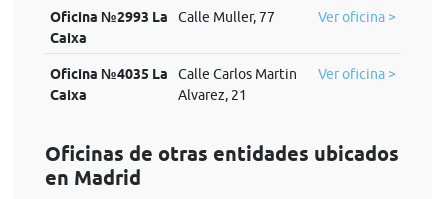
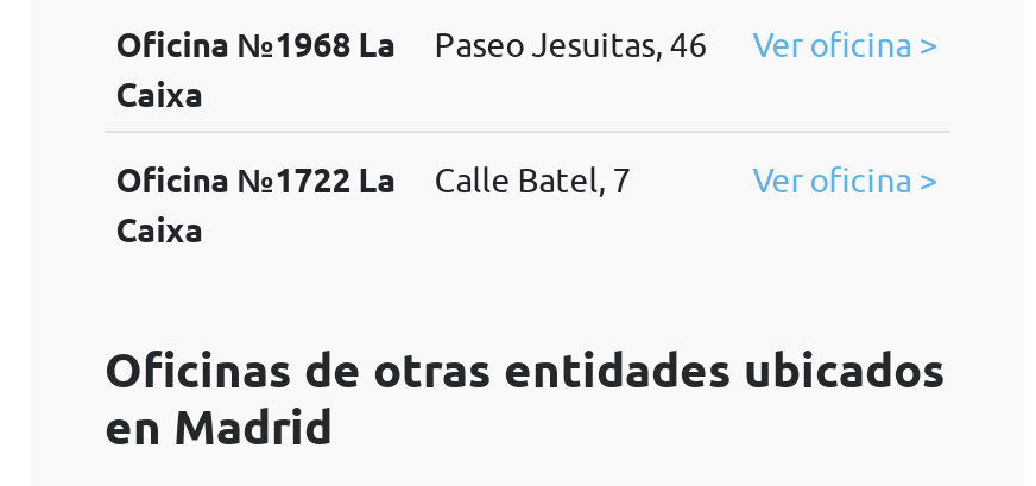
[50,9,168,25] Oficina №2993 La -> [116,26,396,64] Oficina №1968 La
[178,9,275,25] Calle Muller, 77 -> [434,26,708,64] Paseo Jesuitas, 46
[50,66,168,82] Oficina №4035 La -> [116,162,396,200] Oficina №1722 La
[178,66,297,103] Calle Carlos Martin | Alvarez, 21 -> [434,162,632,200] Calle Batel, 7

